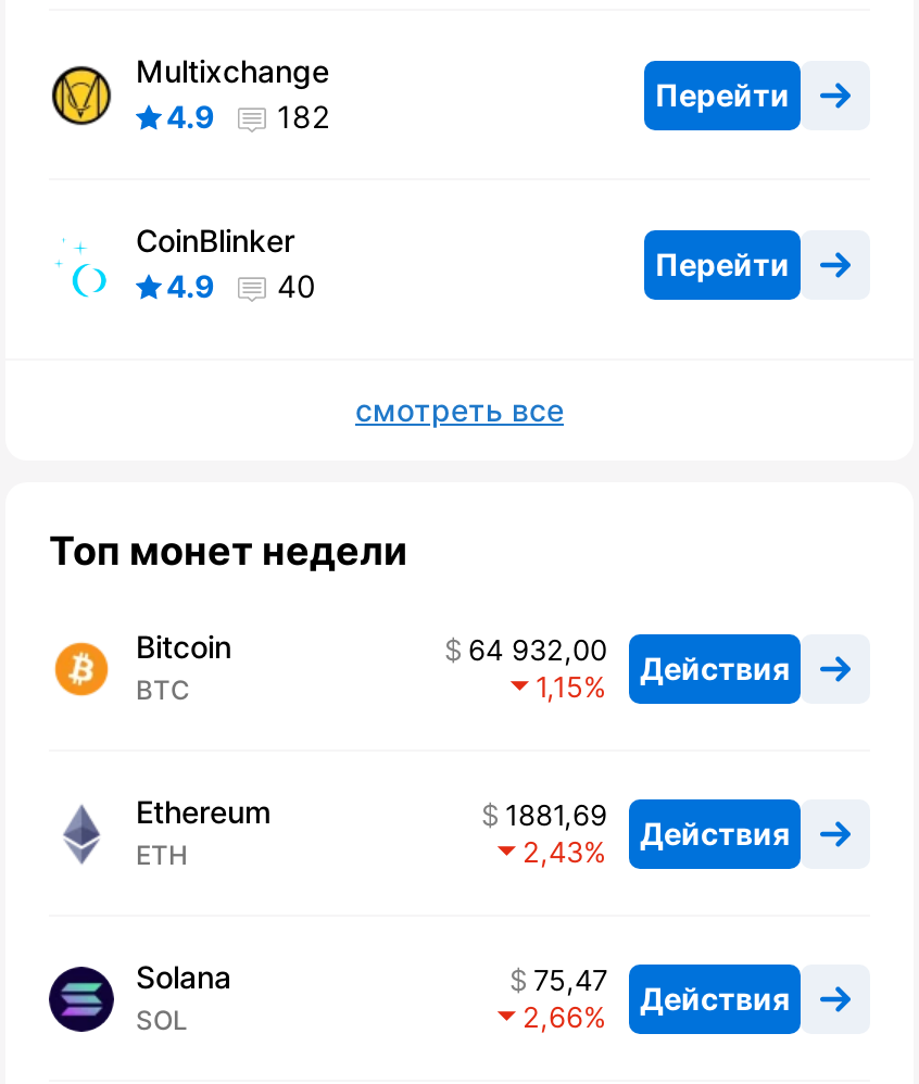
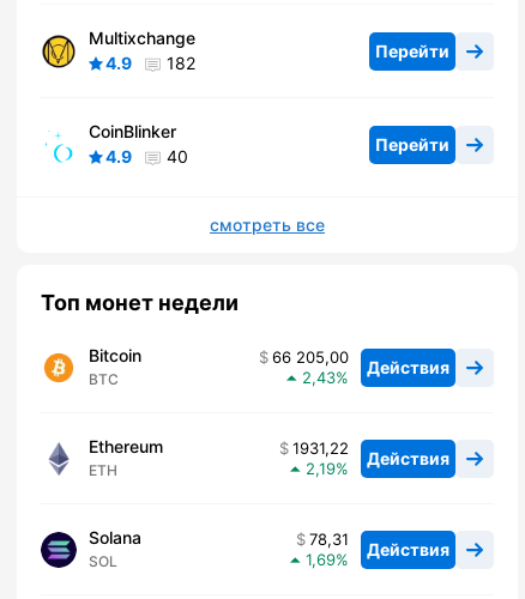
[468,633,790,686] 64 932,00 Действия -> [272,348,449,377] 66 205,00 Действия
[536,670,583,705] 1,15 -> [302,368,336,387] 2,43
[505,798,790,851] 1881,69 Действия -> [292,439,449,468] 1931,22 Действия
[523,835,583,870] 2,43 -> [306,459,336,478] 2,19
[533,963,790,1016] 75,47 Действия -> [309,530,449,559] 78,31 Действия
[523,1000,583,1035] 2,66 -> [306,550,336,570] 1,69

